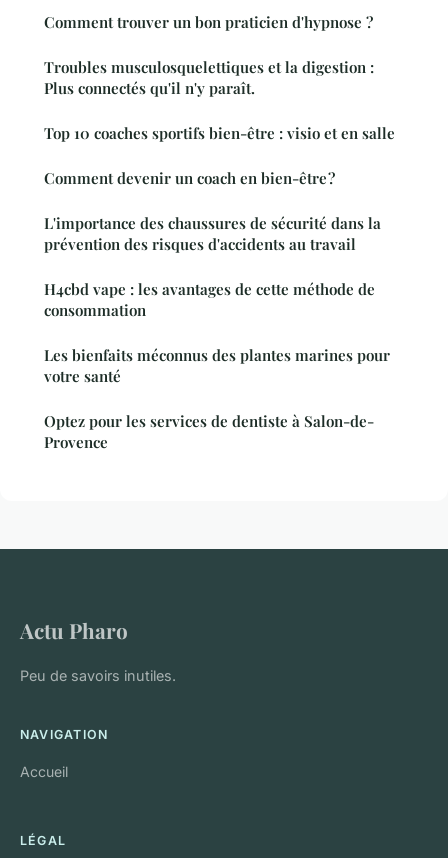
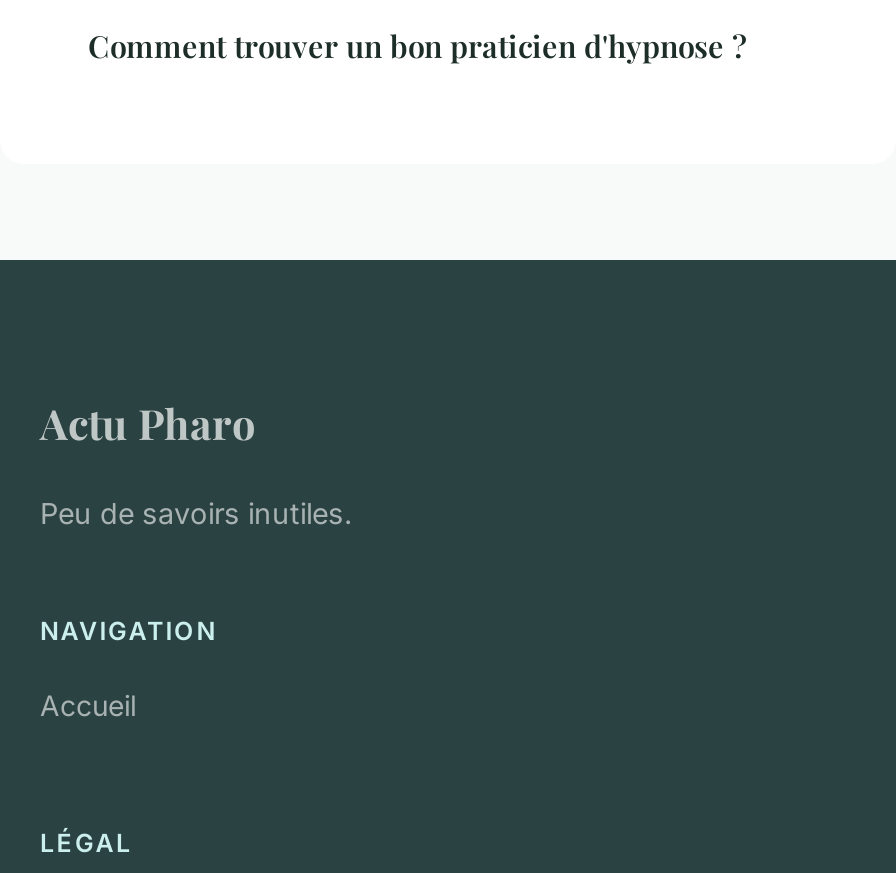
[44,57,395,452] Troubles musculosquelettiques et la digestion : | Plus connectés qu'il n'y paraît. | Top 10 coaches sportifs bien-être : visio et en salle | Comment devenir un coach en bien-être ? | L'importance des chaussures de sécurité dans la | prévention des risques d'accidents au travail | H4cbd vape : les avantages de cette méthode de | consommation | Les bienfaits méconnus des plantes marines pour | votre santé | Optez pour les services de dentiste à Salon-de- | Provence -> none

